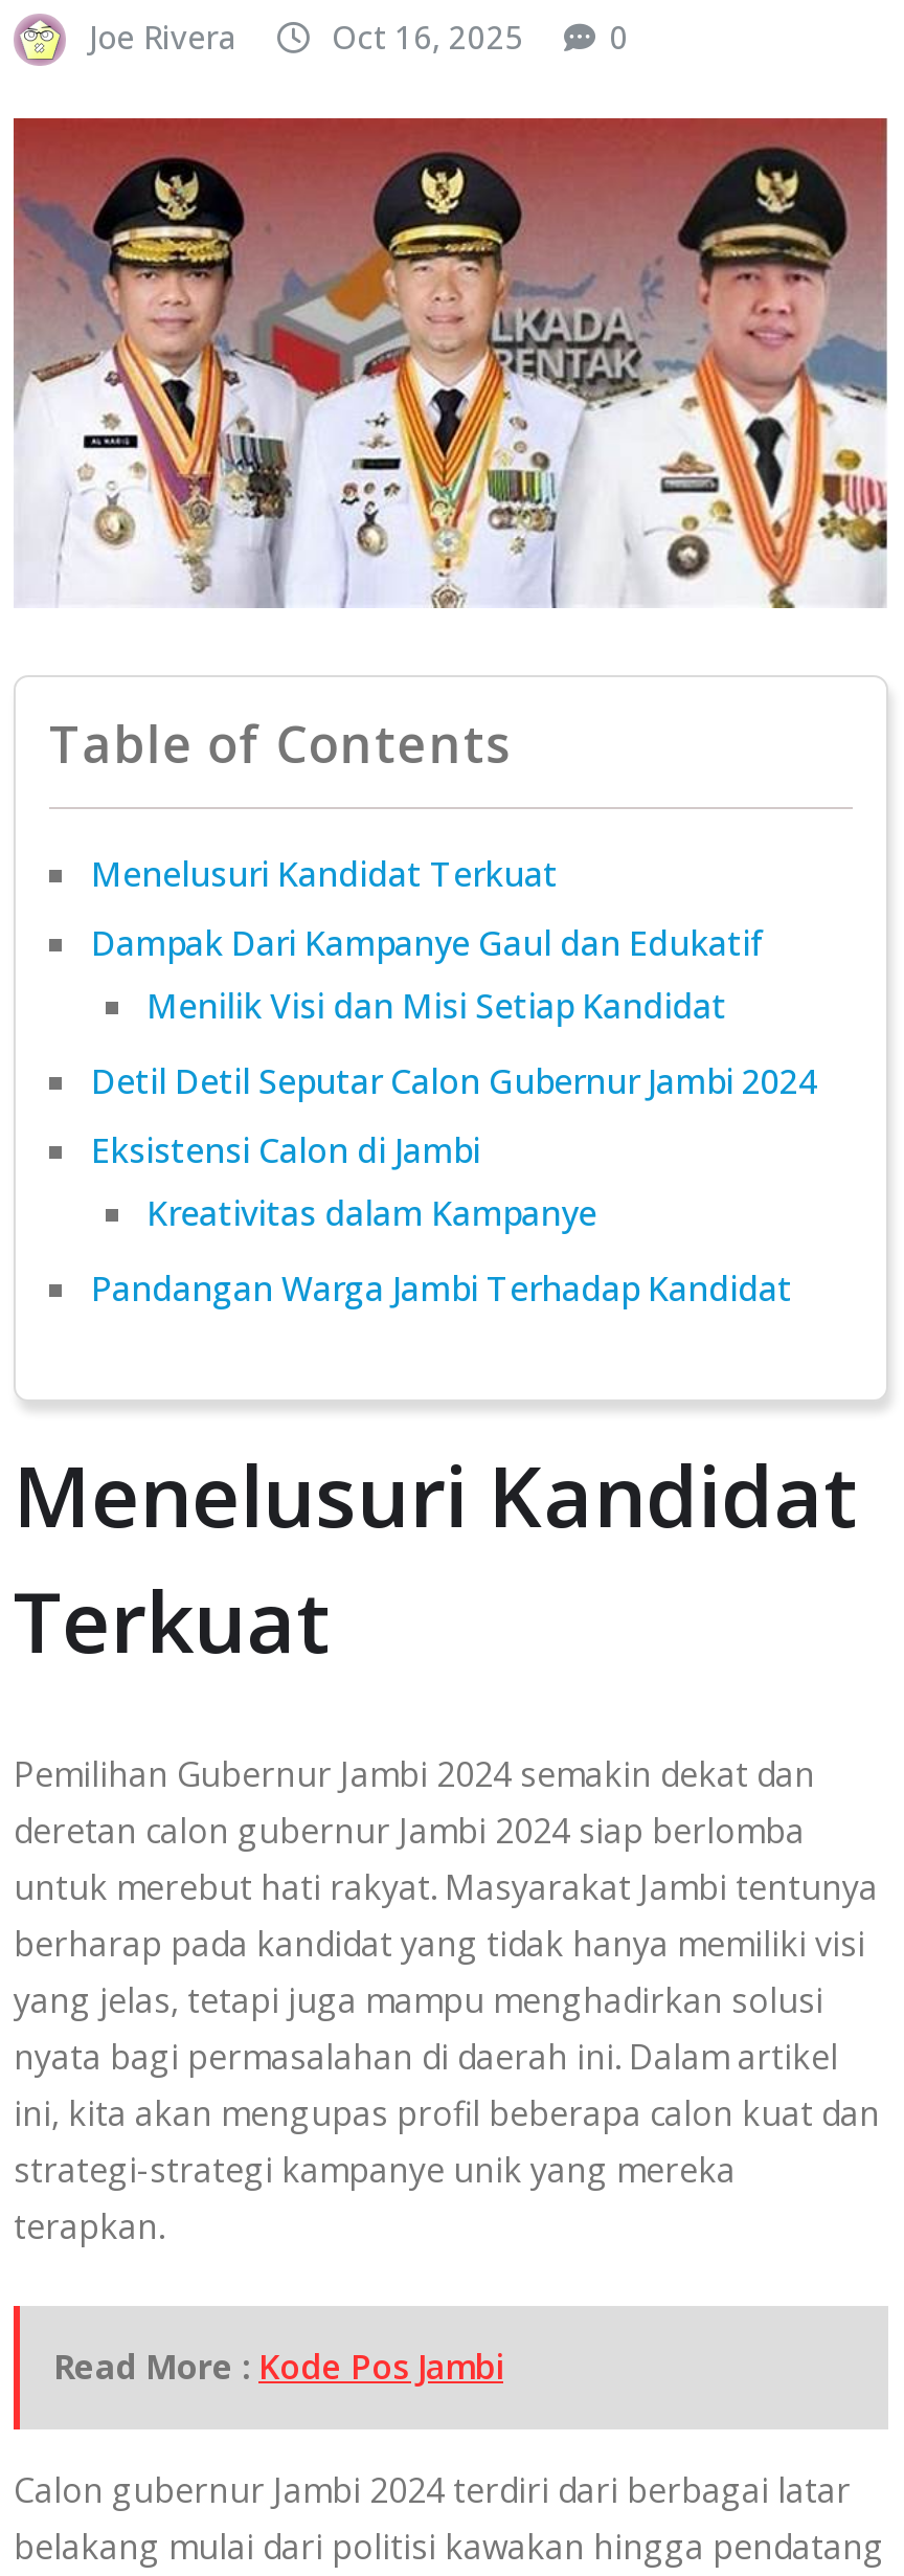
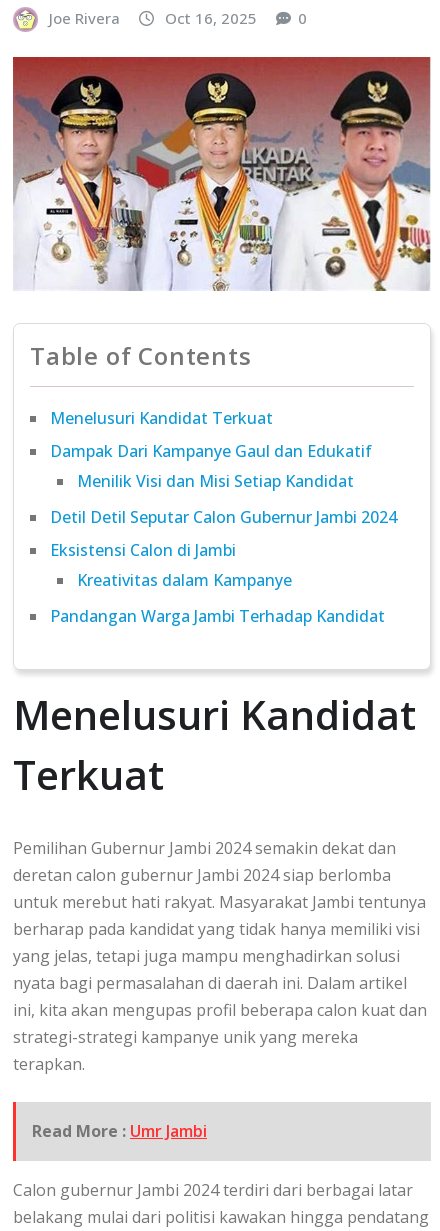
[53,2343,503,2389] Read More : Kode Pos Jambi -> [32,1120,207,1142] Read More : Umr Jambi

